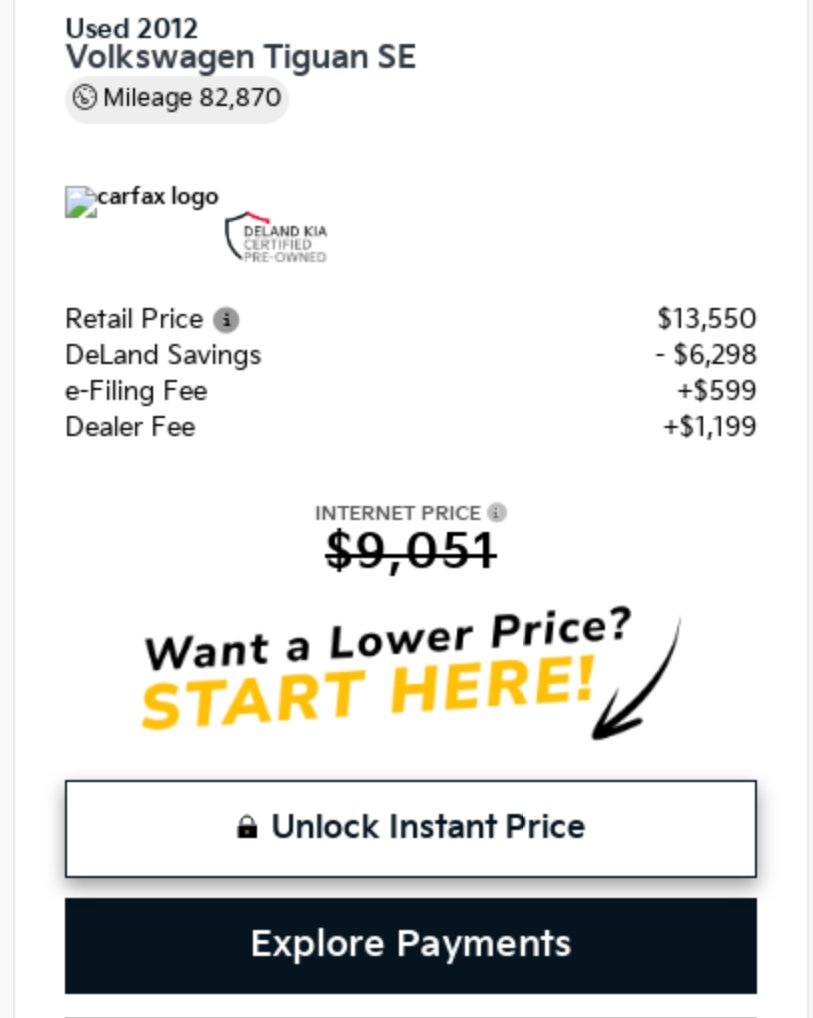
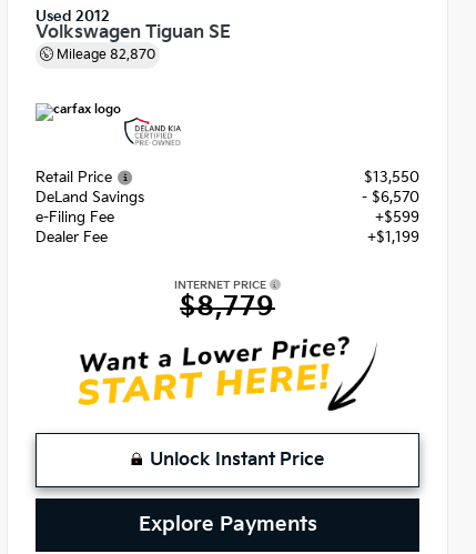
[655,341,757,373] - $6,298 -> [362,189,419,207] - $6,570
[325,523,497,581] $9,051 -> [180,291,275,323] $8,779

